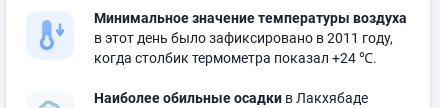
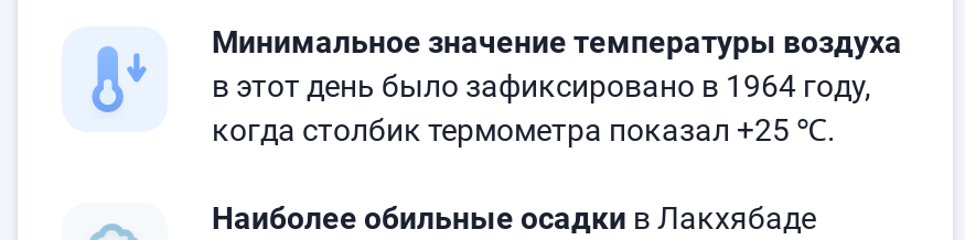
[94,30,393,46] в этот день было зафиксировано в 2011 году, -> [212,68,871,103] в этот день было зафиксировано в 1964 году,
[94,50,377,66] когда столбик термометра показал +24 ℃. -> [212,112,836,148] когда столбик термометра показал +25 ℃.

